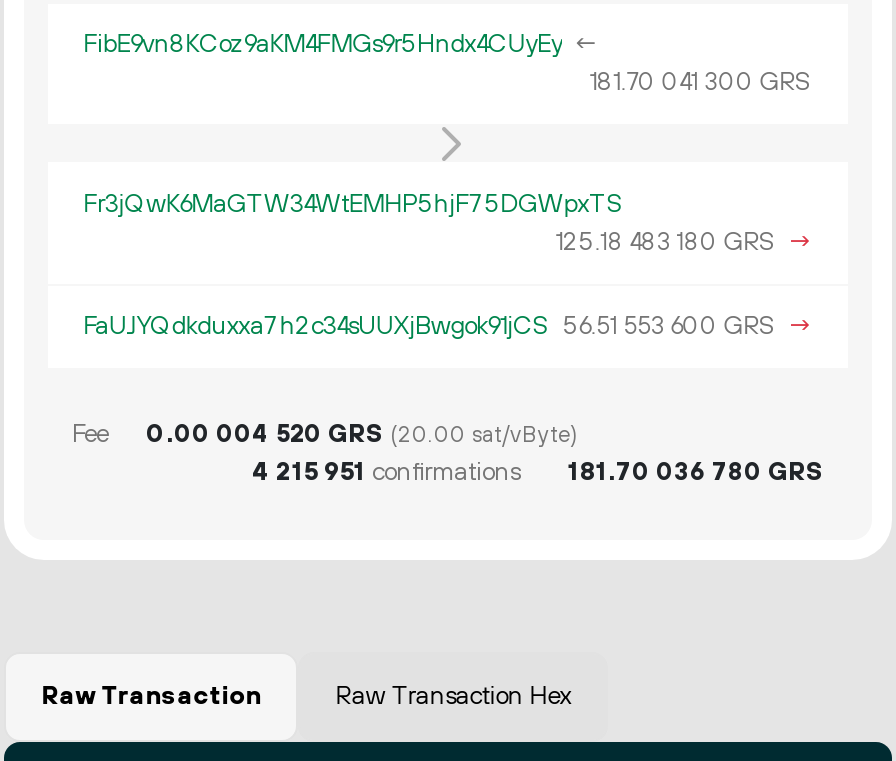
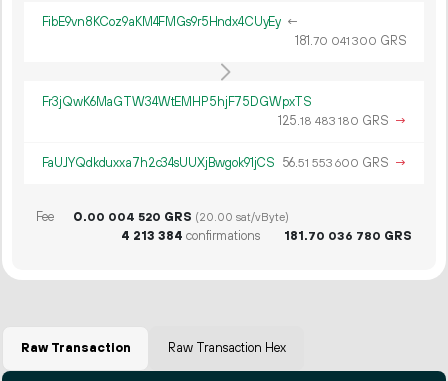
[252,456,520,488] 4 215 951 confirmations -> [121,228,260,244] 4 213 384 confirmations

